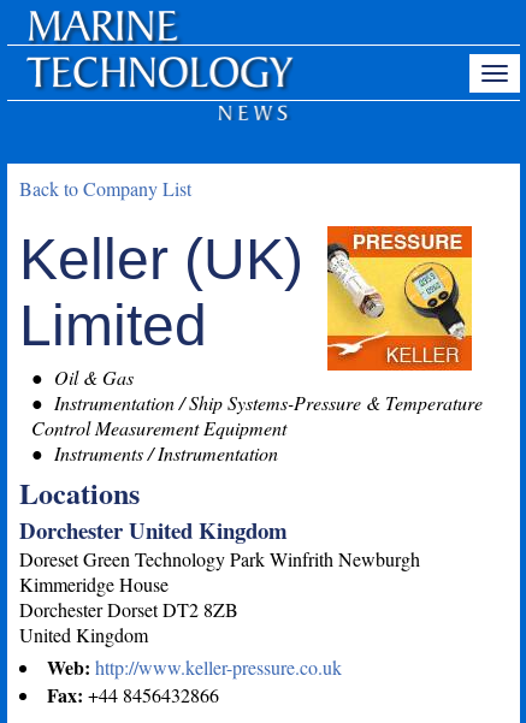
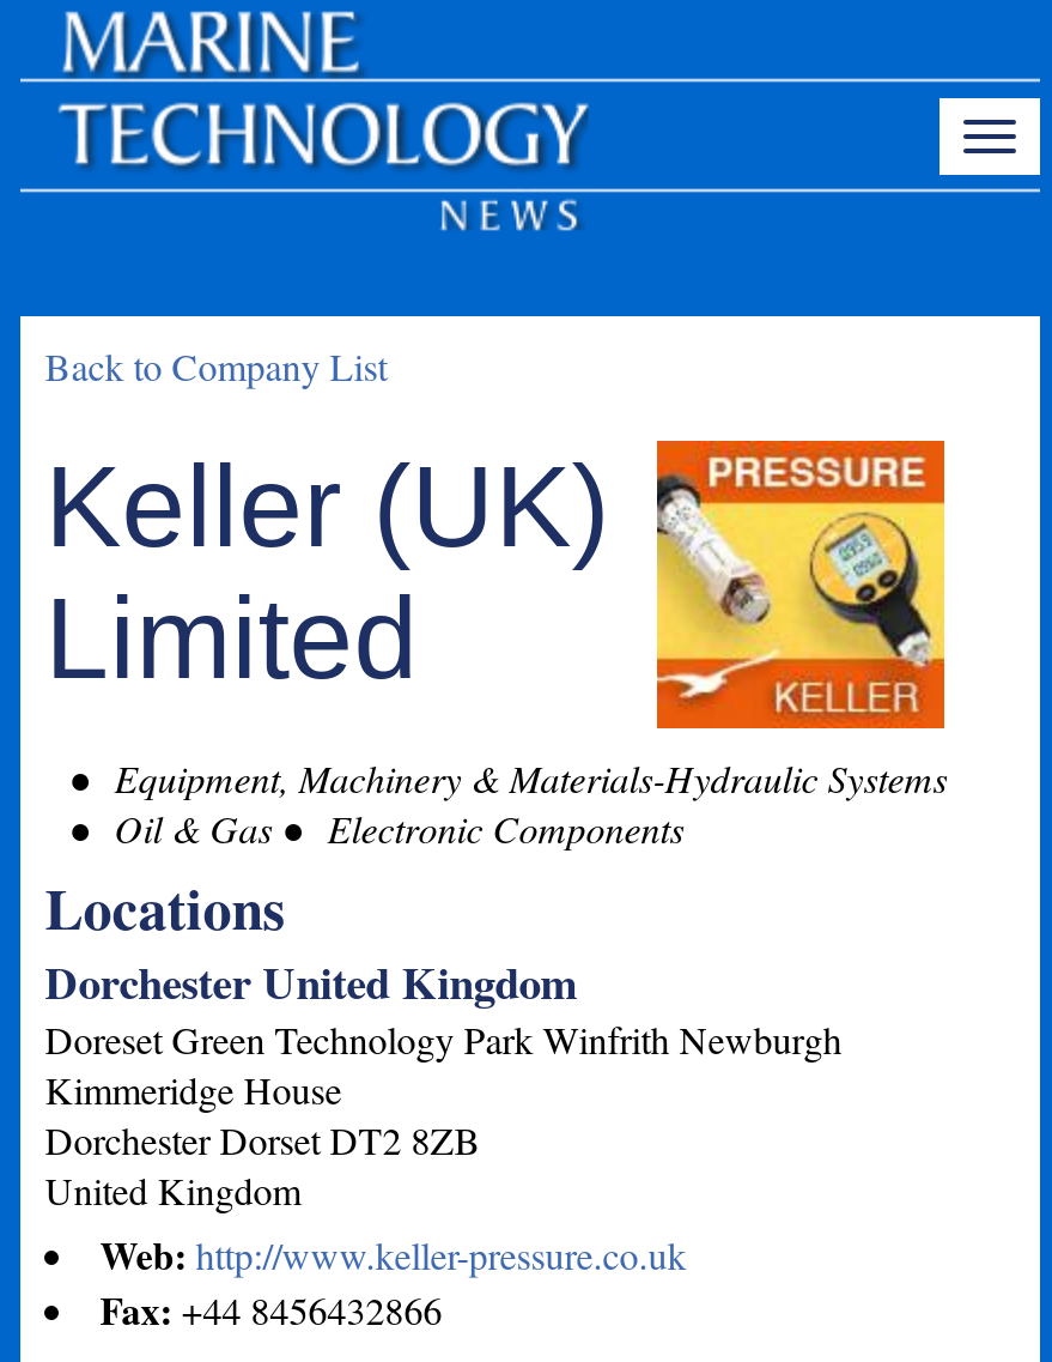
none -> [105,752,947,803] Equipment, Machinery & Materials-Hydraulic Systems
moved [50,365,134,390] -> [105,803,272,853]: Oil & Gas
[32,390,483,466] Instrumentation / Ship Systems-Pressure & Temperature | Control Measurement Equipment | Instruments / Instrumentation -> [318,803,684,853] Electronic Components

